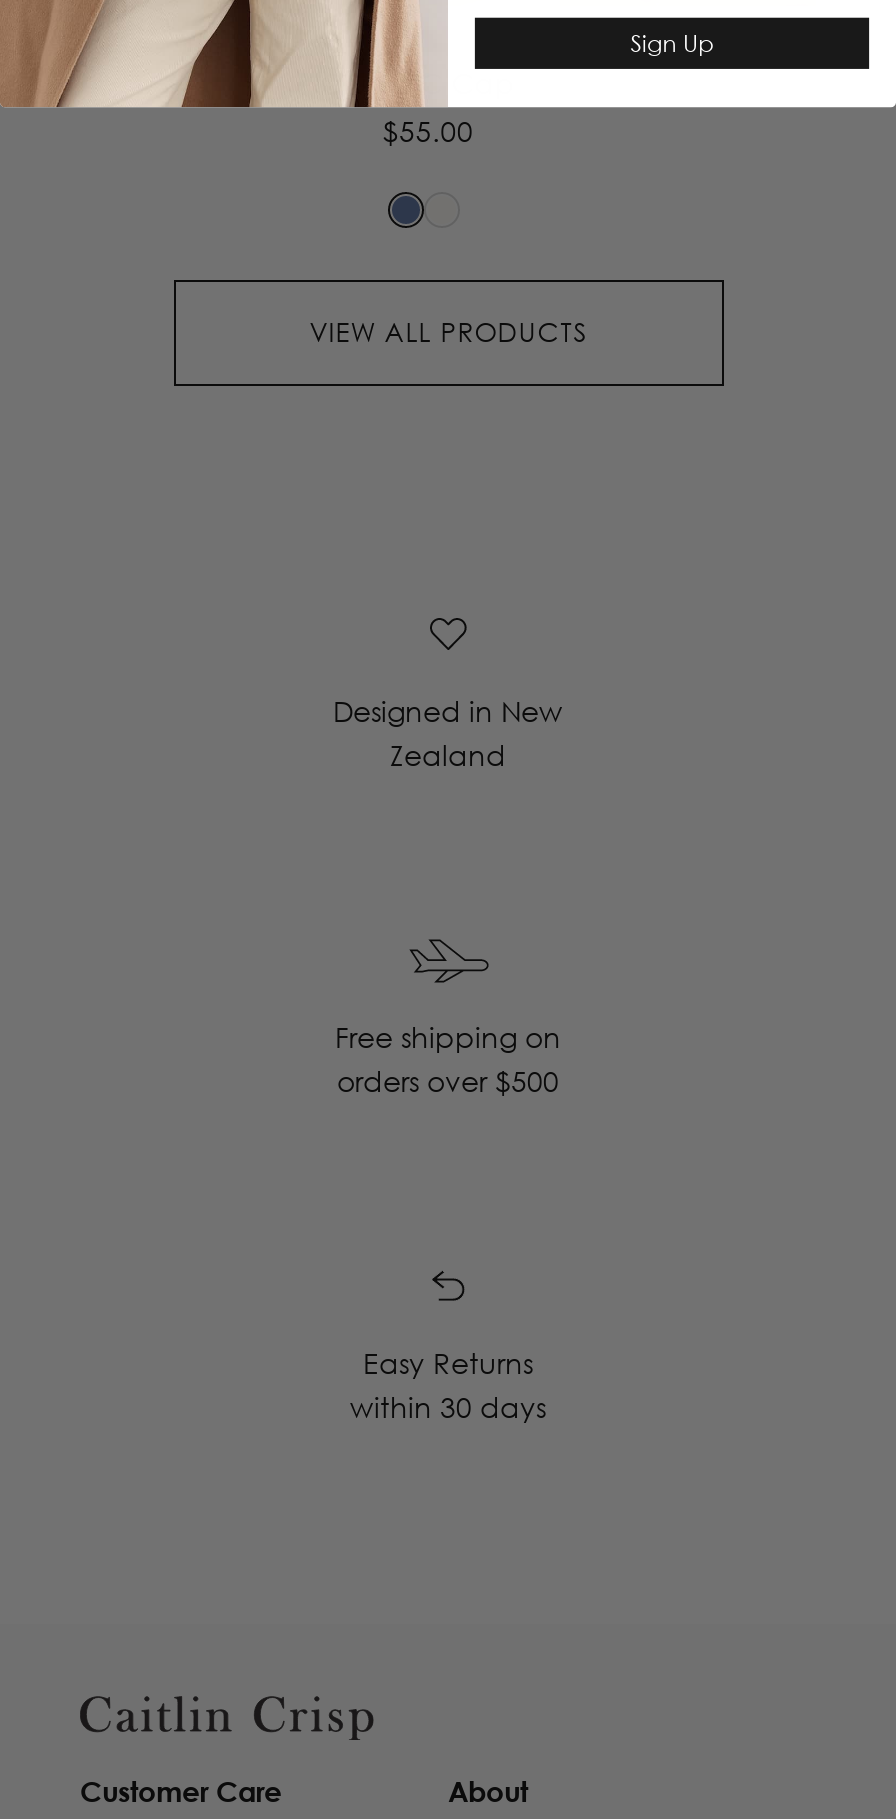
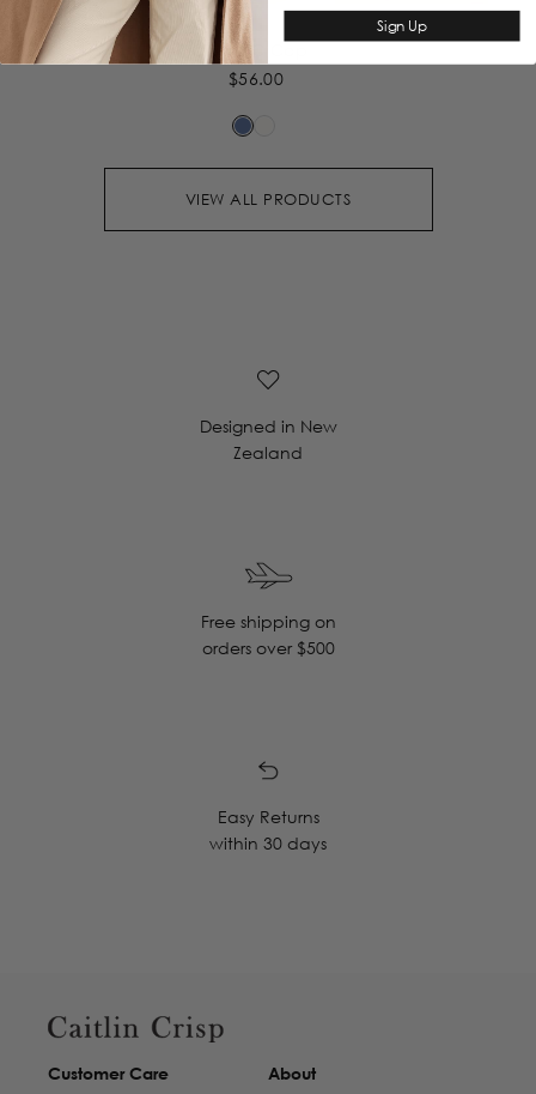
[382,114,474,148] $55.00 -> [229,68,283,88] $56.00

